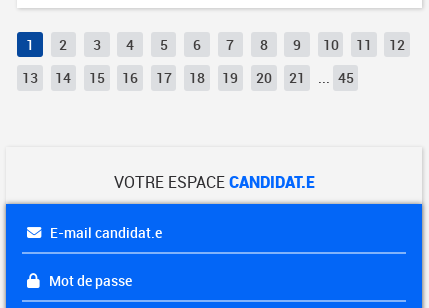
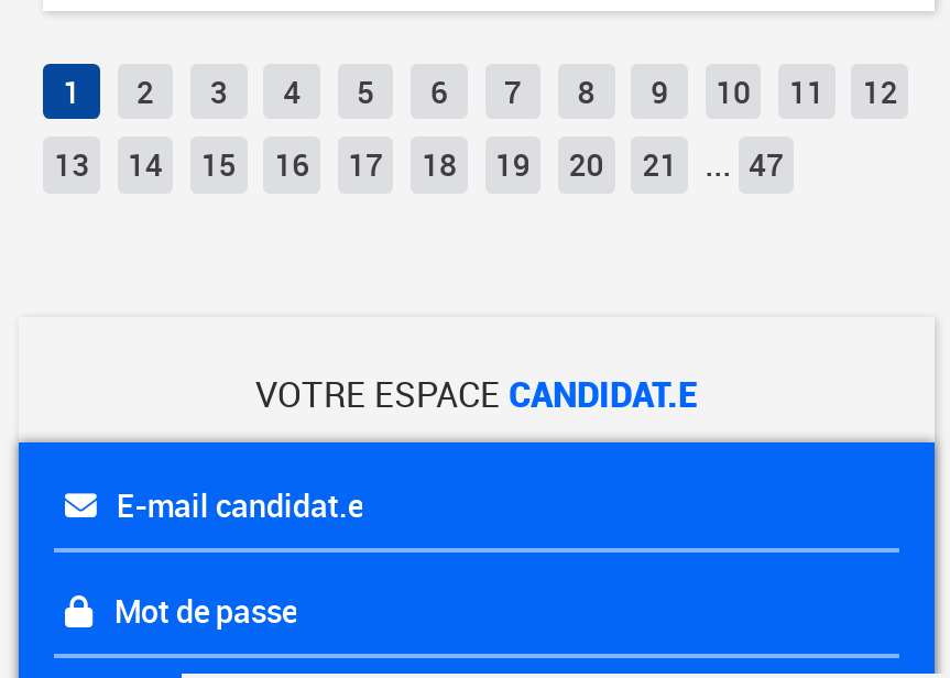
[22,68,353,87] 13 14 15 16 17 18 19 20 21 ... 45 -> [54,144,784,185] 13 14 15 16 17 18 19 20 21 ... 47

